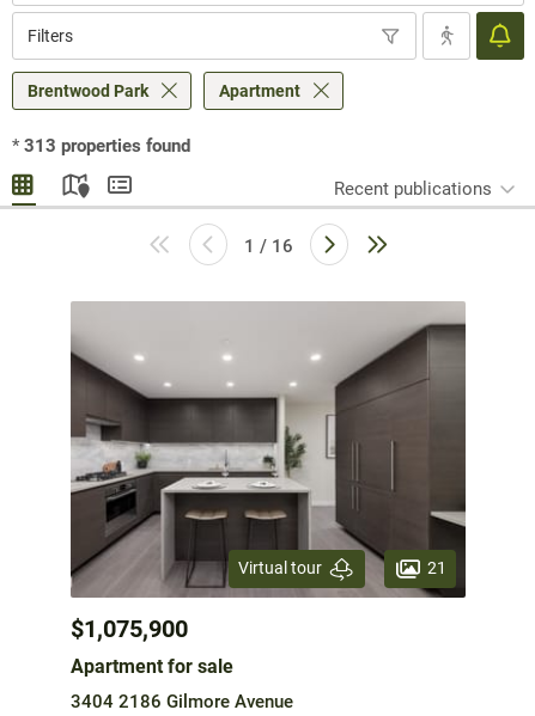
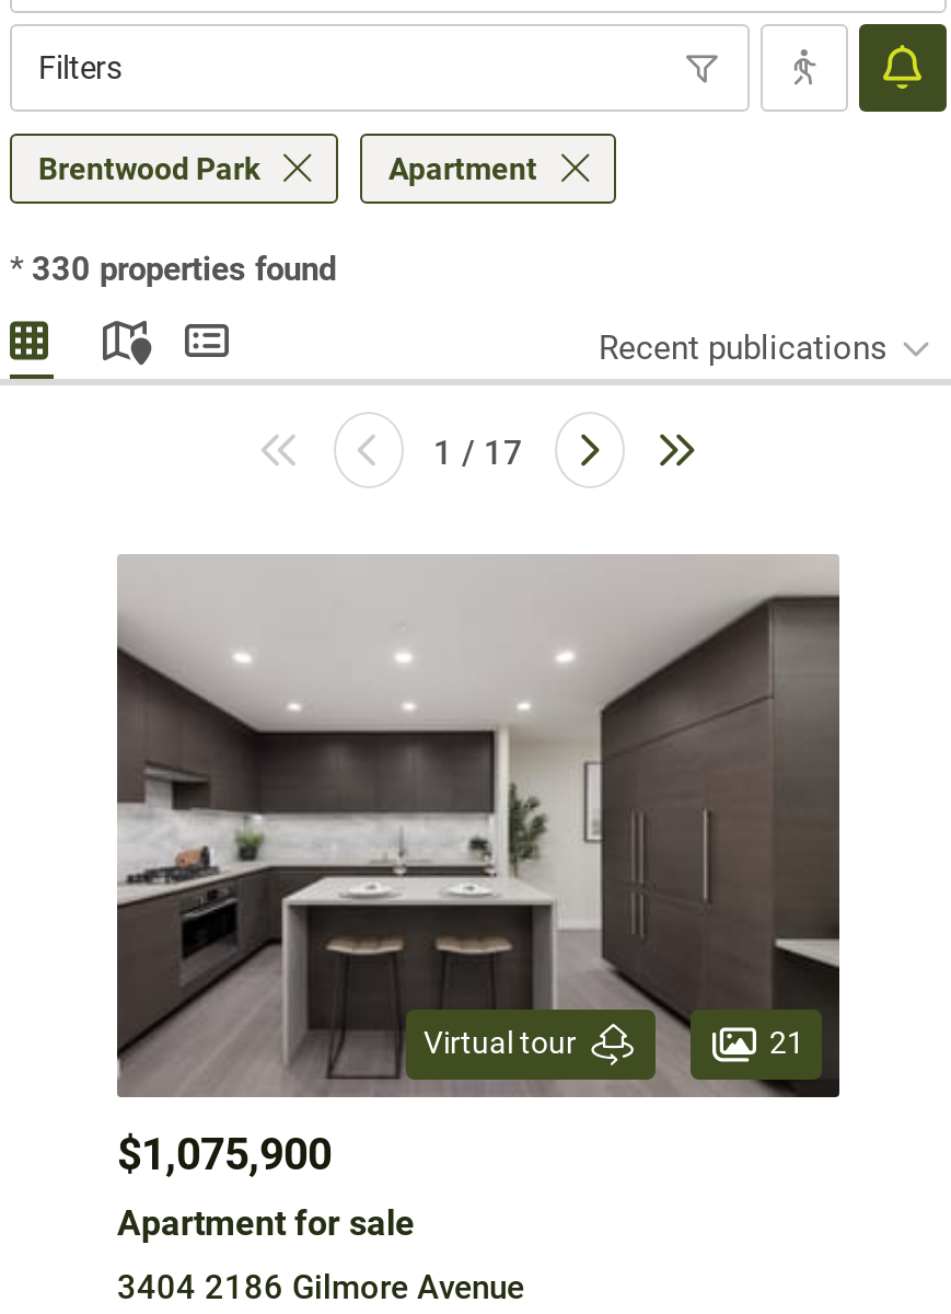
[12,135,190,157] * 313 properties found -> [10,250,336,289] * 330 properties found
[244,235,293,257] 1 / 16 -> [433,434,523,473] 1 / 17

